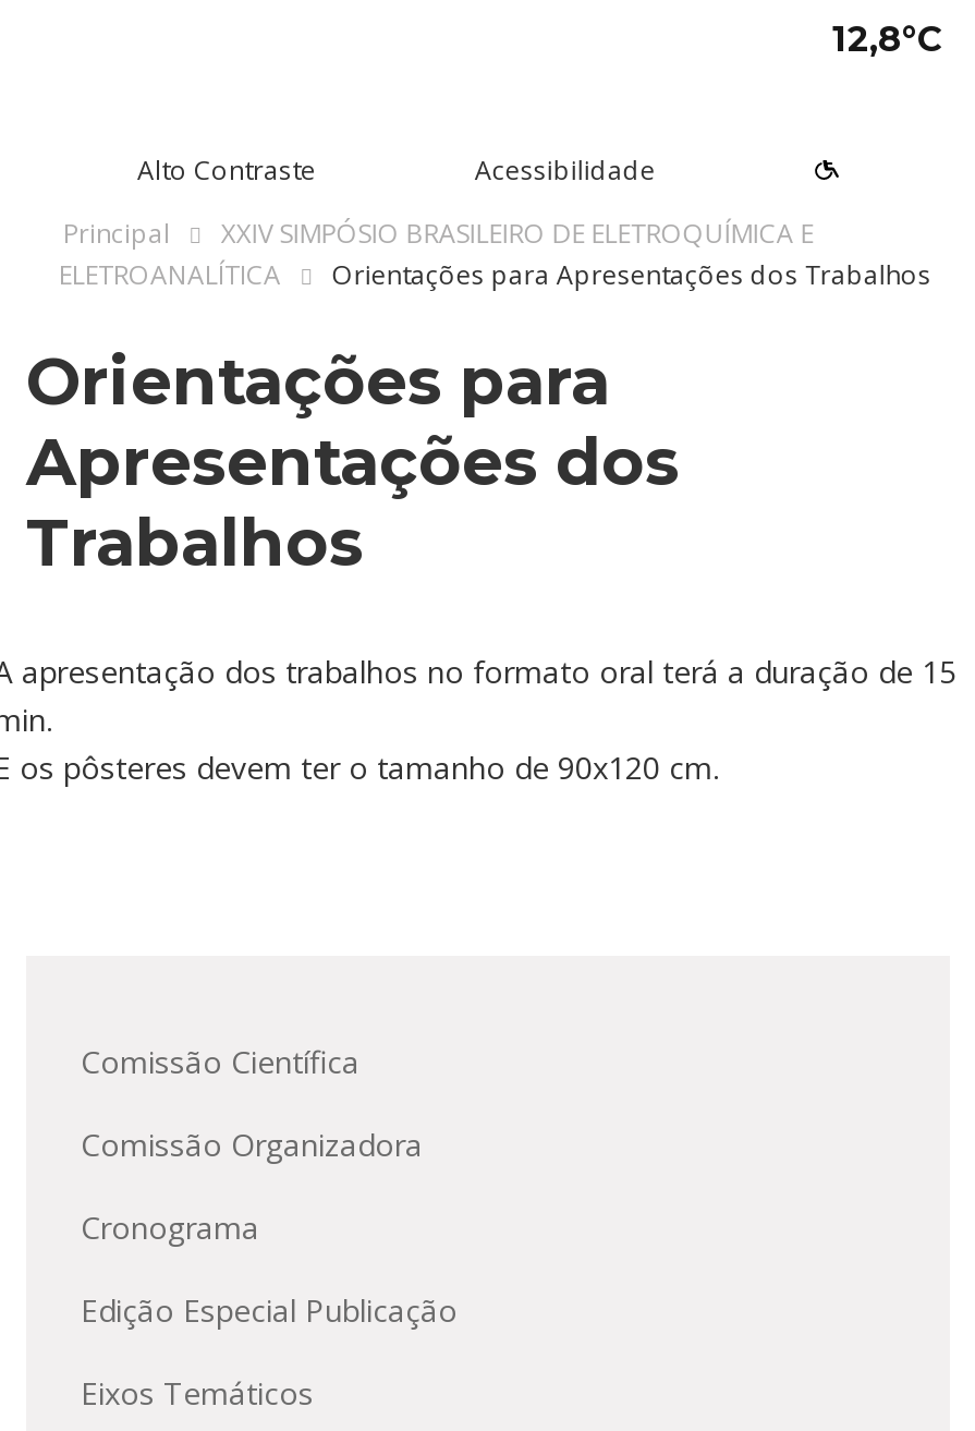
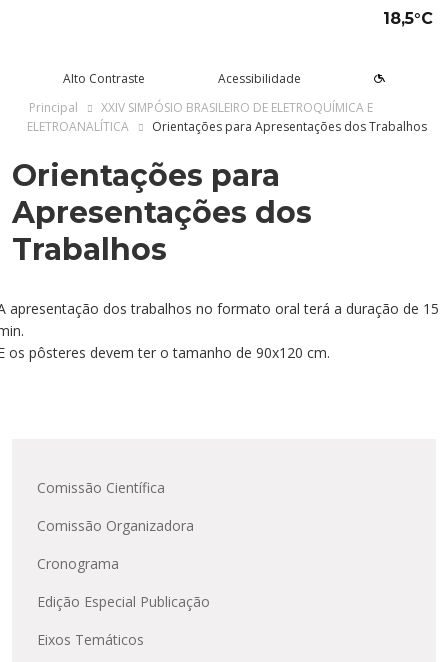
[832,19,943,60] 12,8°C -> [383,9,433,28] 18,5°C

